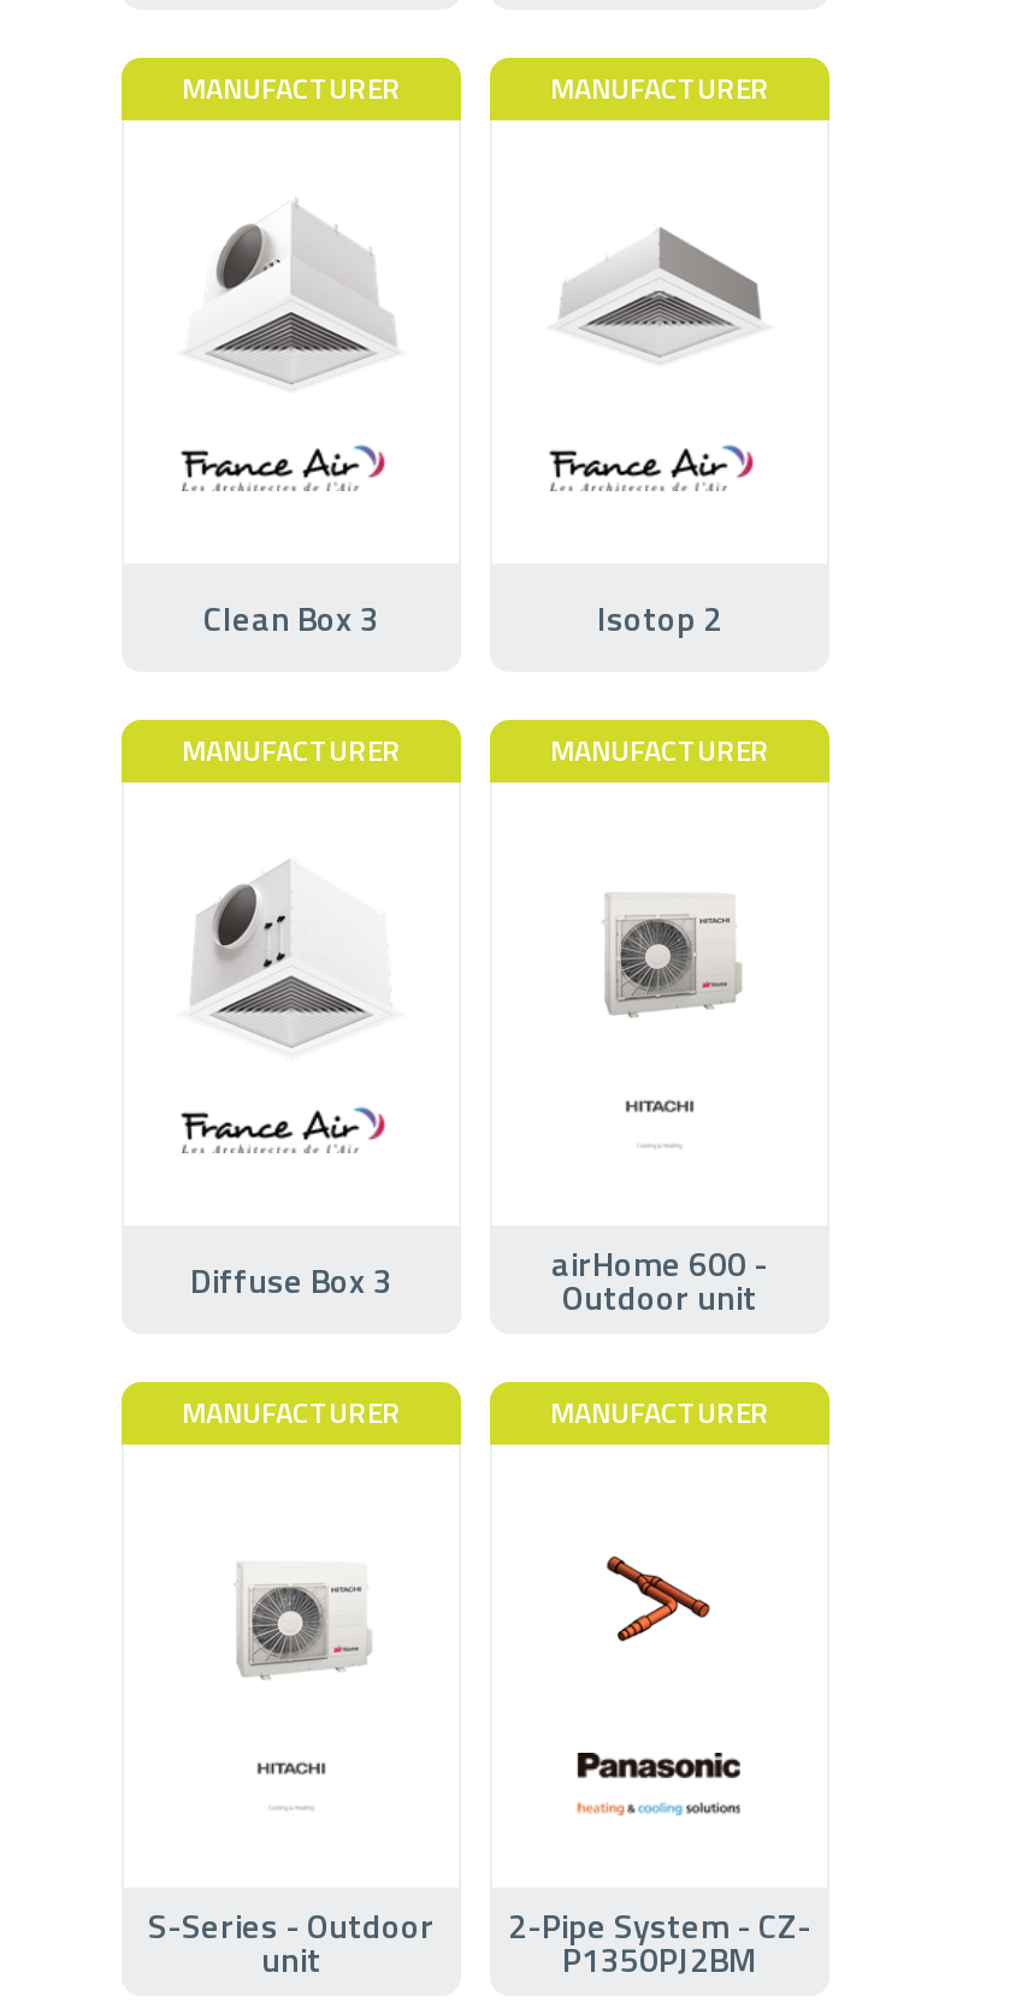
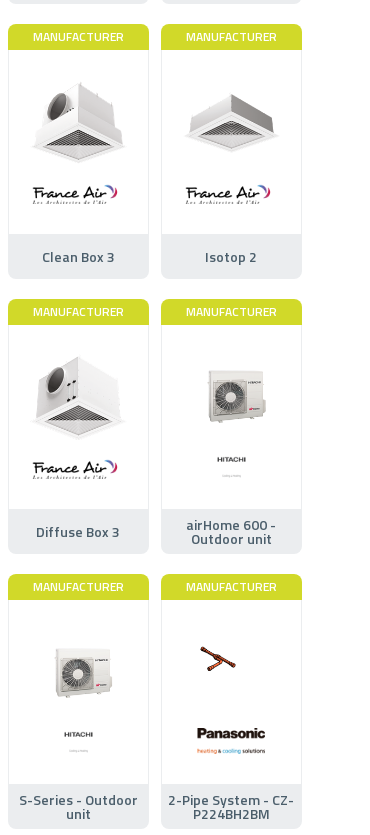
[586,1555,711,1644] [image] -> [199,646,252,681] [image]
[562,1932,757,1983] P1350PJ2BM -> [193,803,270,824] P224BH2BM

